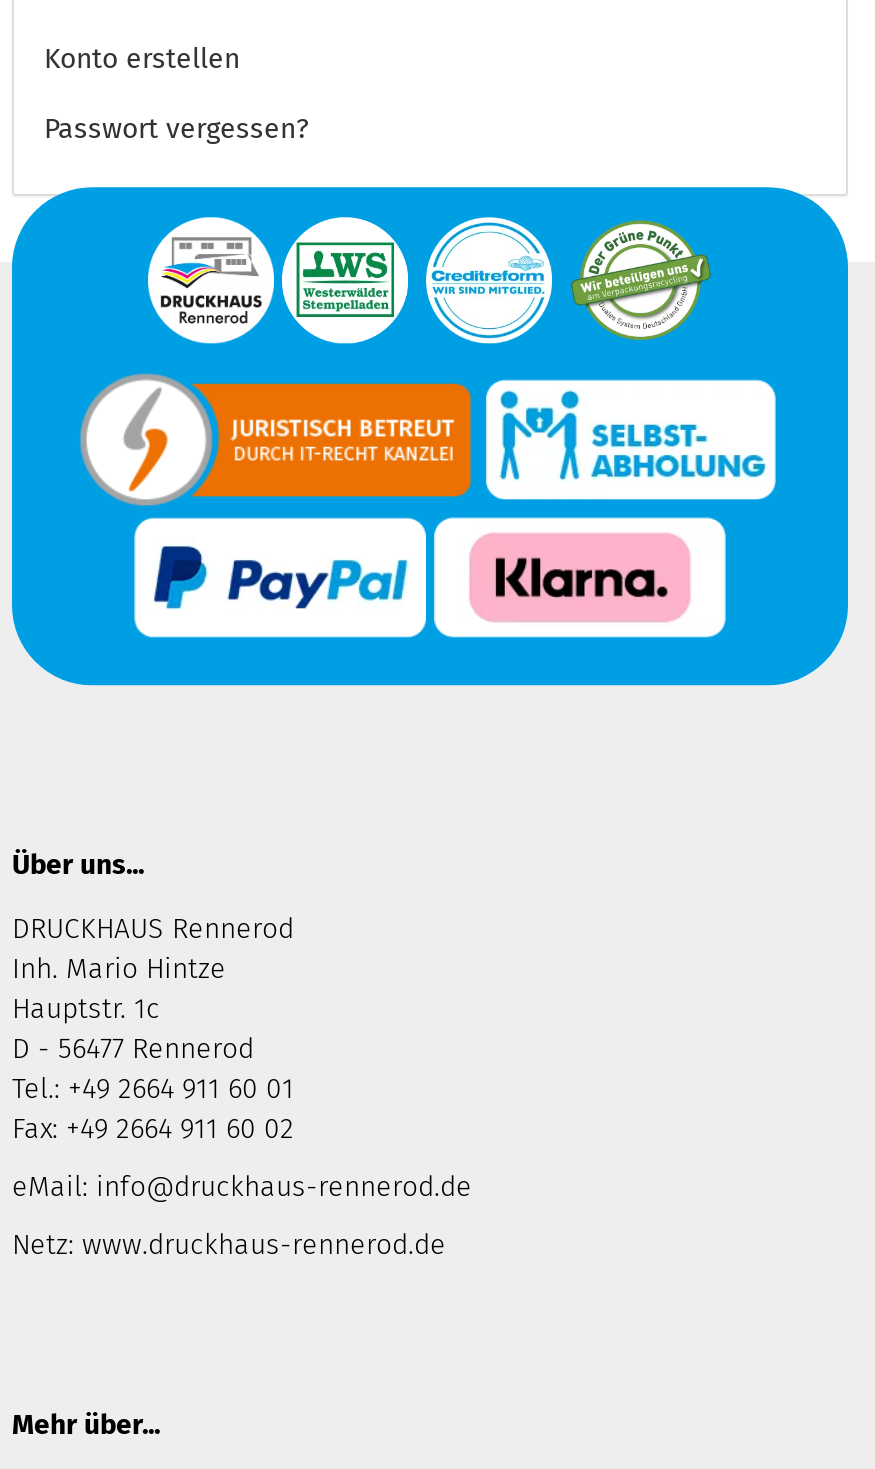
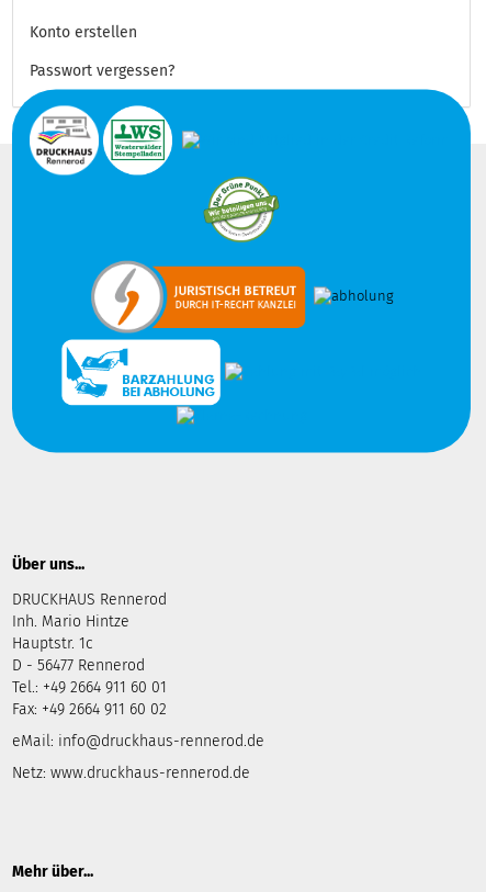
[12,162,848,688] [image] -> [11,88,472,454] [image]

